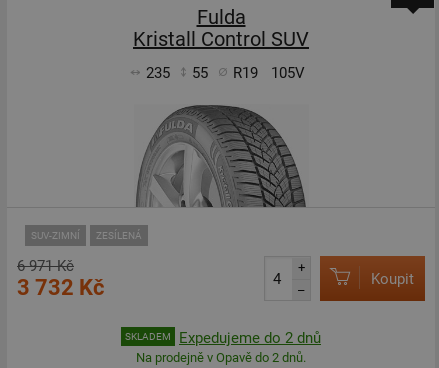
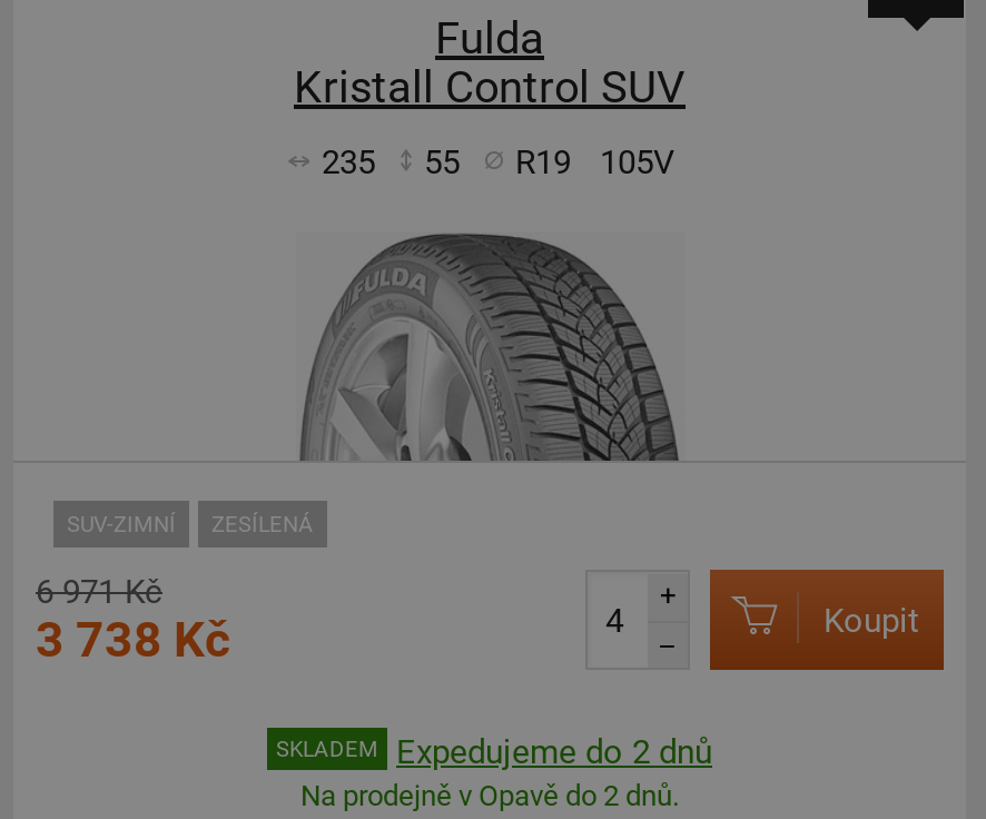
[17,275,104,300] 3 732 Kč -> [36,612,229,668] 3 738 Kč

